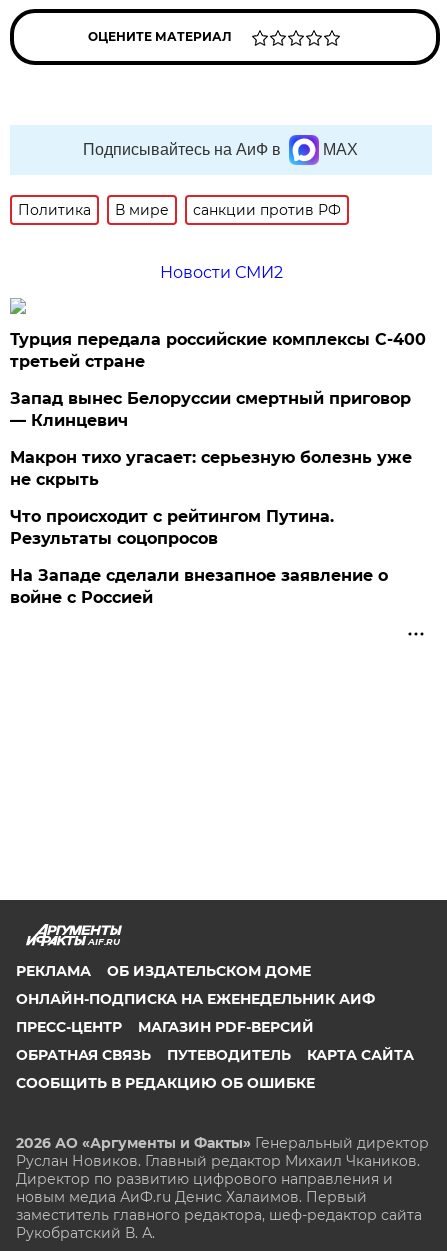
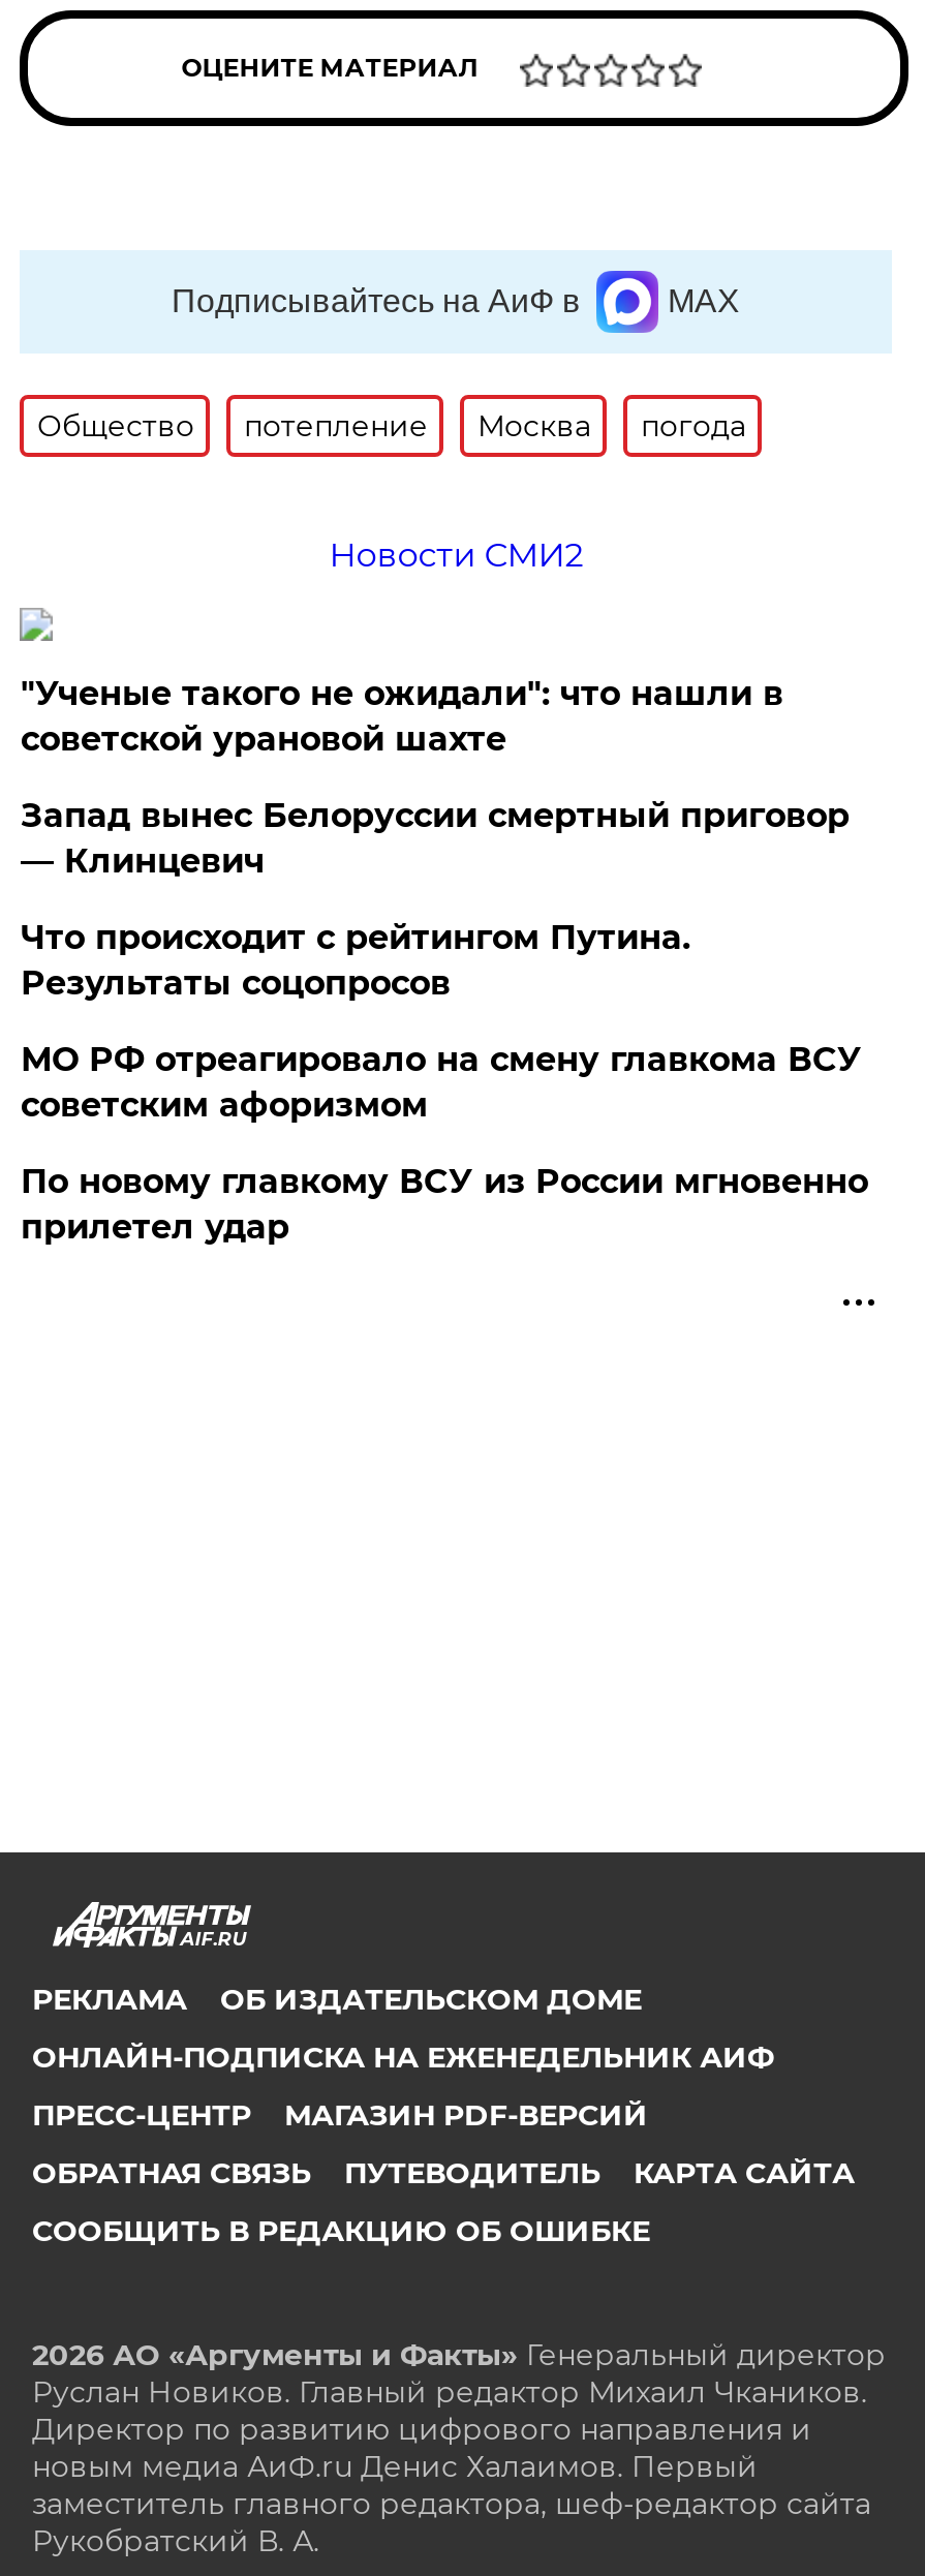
[18,201,341,219] Политика | В мире | санкции против РФ -> [37,407,746,444] Общество | потепление | Москва | погода
[10,330,426,371] Турция передала российские комплексы С-400 | третьей стране -> [20,674,783,759] "Ученые такого не ожидали": что нашли в | советской урановой шахте
[10,448,412,489] Макрон тихо угасает: серьезную болезнь уже | не скрыть -> none
moved [10,507,334,548] -> [20,918,690,1003]: Что происходит с рейтингом Путина. | Результаты соцопросов
[10,566,388,607] На Западе сделали внезапное заявление о | войне с Россией -> [20,1040,868,1247] МО РФ отреагировало на смену главкома ВСУ | советским афоризмом | По новому главкому ВСУ из России мгновенно | прилетел удар

